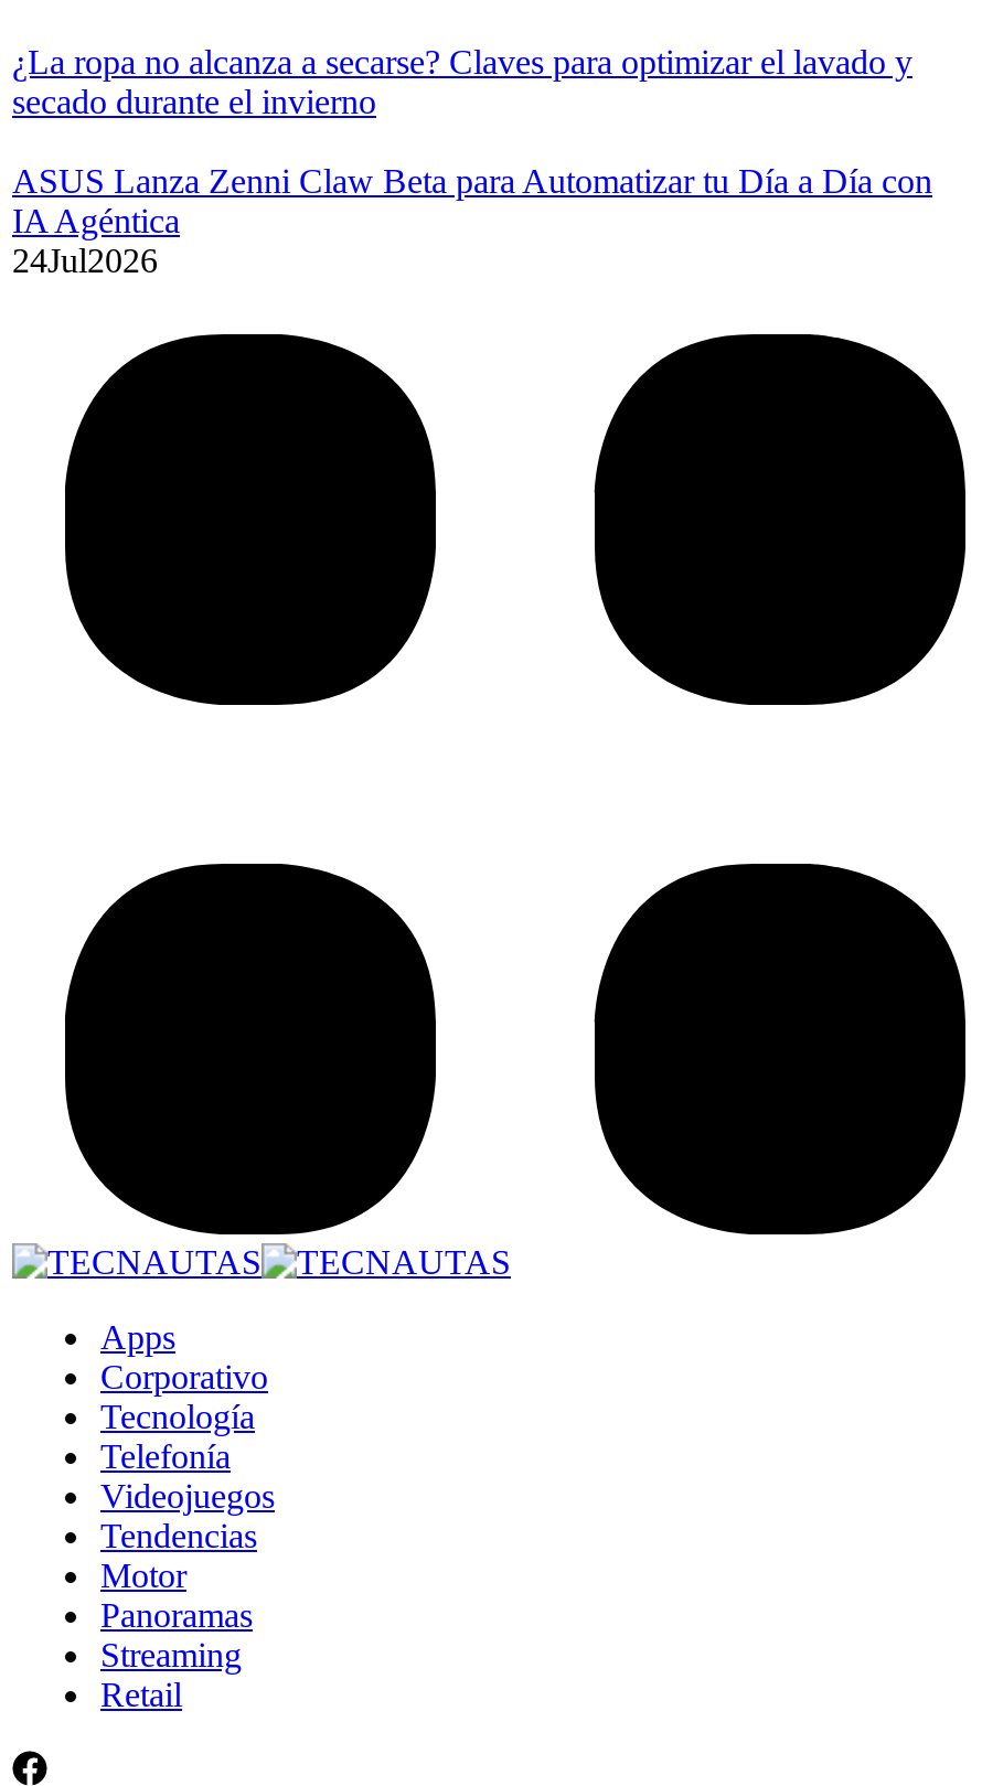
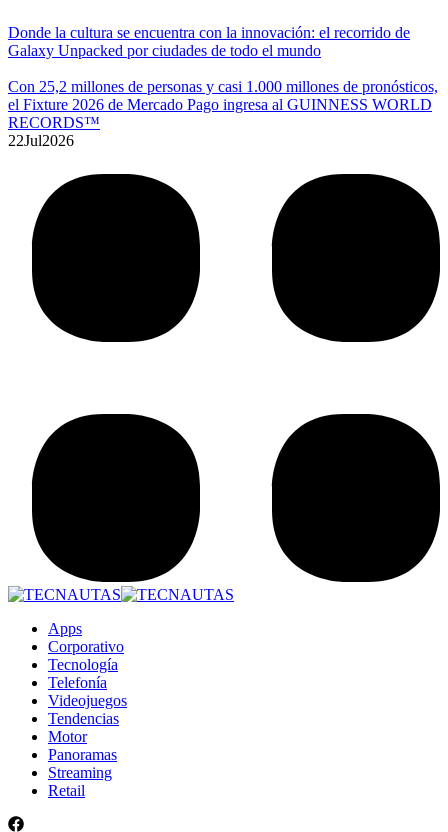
[12,43,912,120] ¿La ropa no alcanza a secarse? Claves para optimizar el lavado y | secado durante el invierno -> [8,24,410,59] Donde la cultura se encuentra con la innovación: el recorrido de | Galaxy Unpacked por ciudades de todo el mundo
[12,162,932,279] ASUS Lanza Zenni Claw Beta para Automatizar tu Día a Día con | IA Agéntica | 24Jul2026 -> [8,78,438,149] Con 25,2 millones de personas y casi 1.000 millones de pronósticos, | el Fixture 2026 de Mercado Pago ingresa al GUINNESS WORLD | RECORDS™ | 22Jul2026

